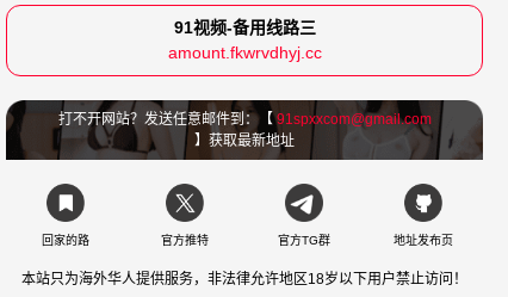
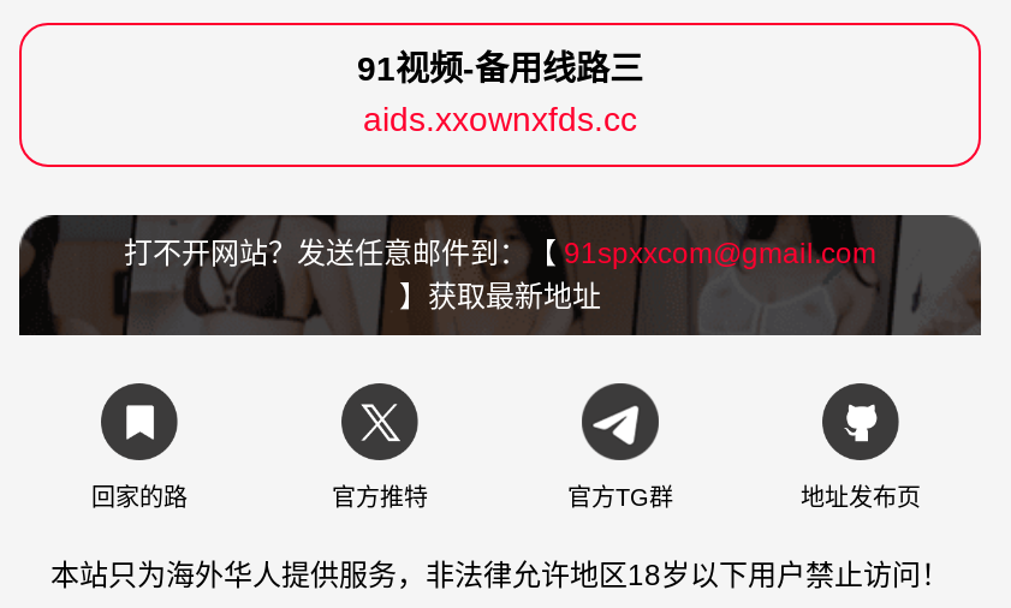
[168,43,321,62] amount.fkwrvdhyj.cc -> [363,100,637,138] aids.xxownxfds.cc

